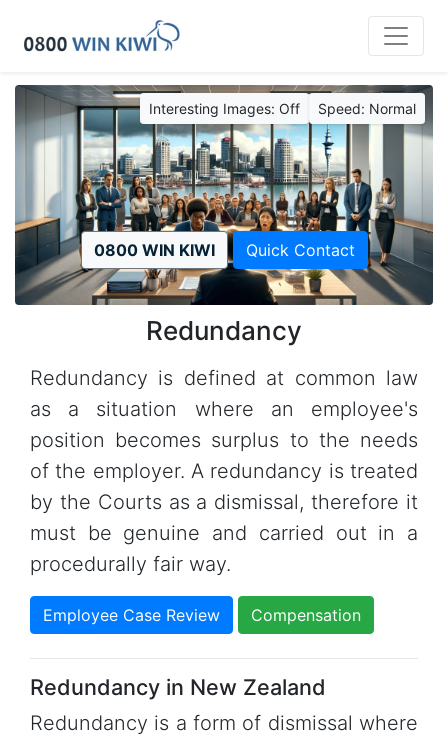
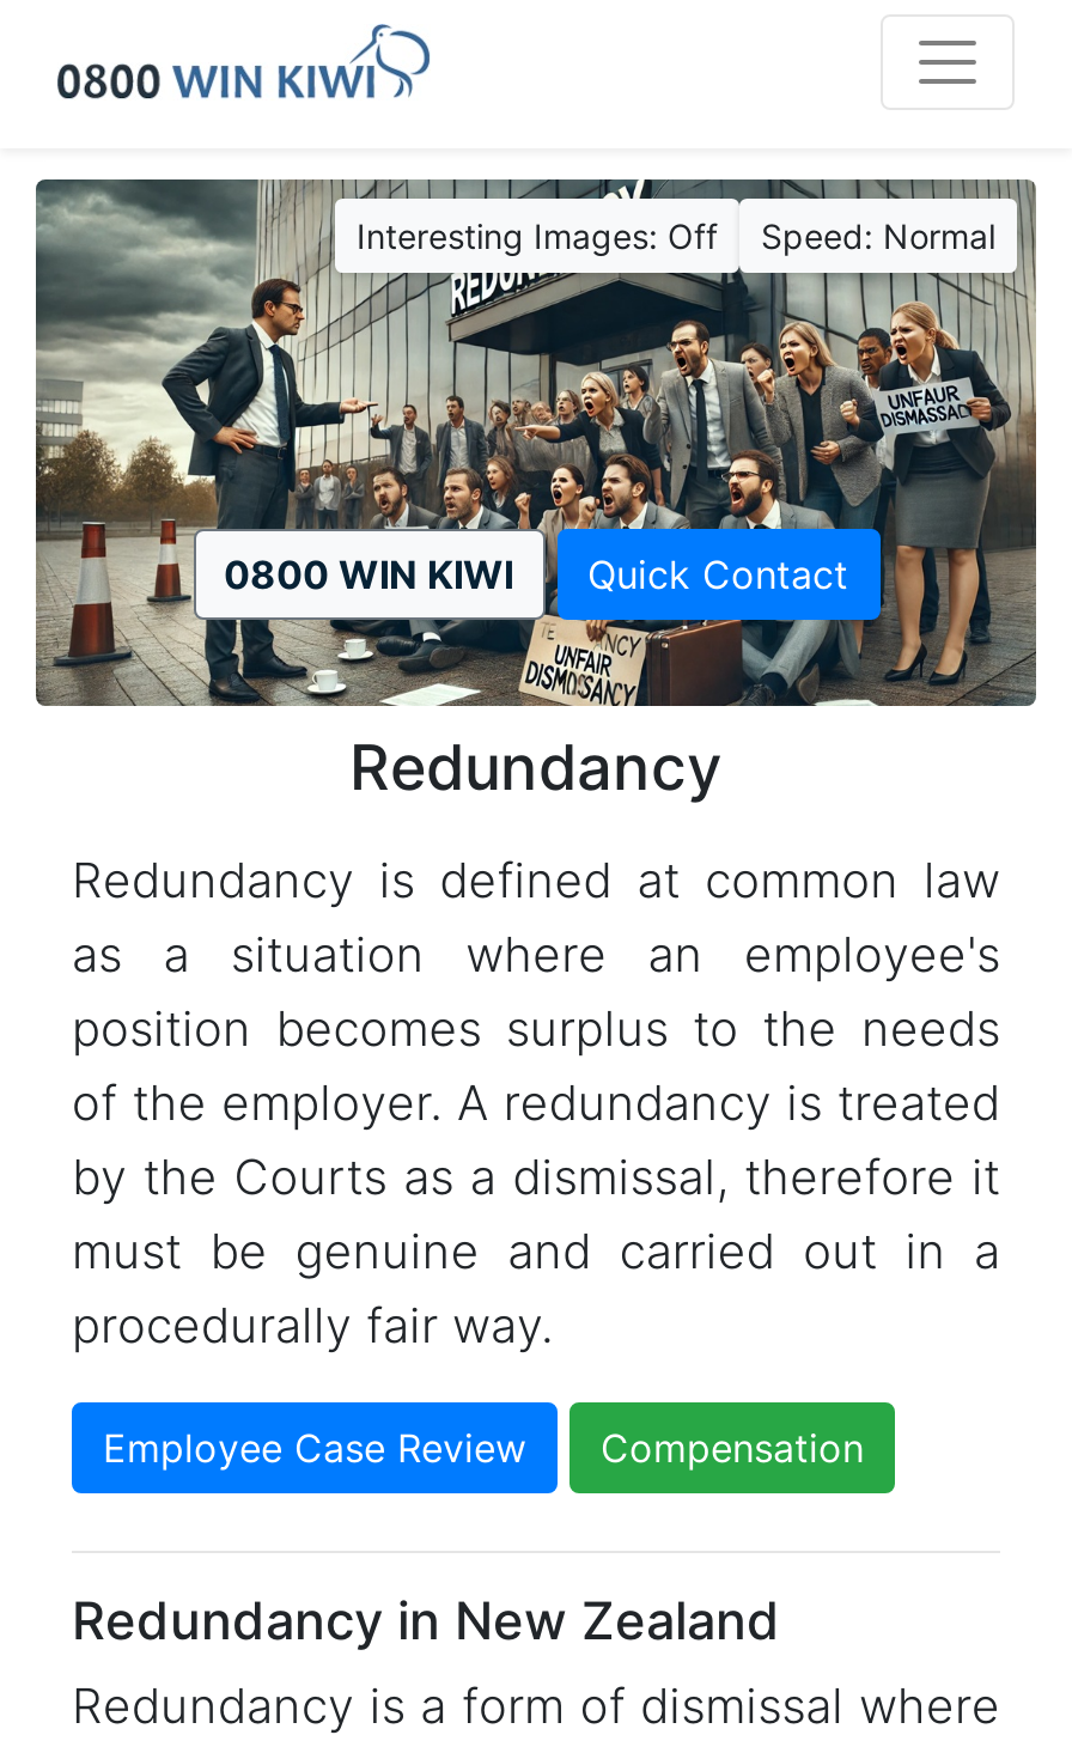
[14,85,433,306] [image] -> [33,177,1036,708] [image]

